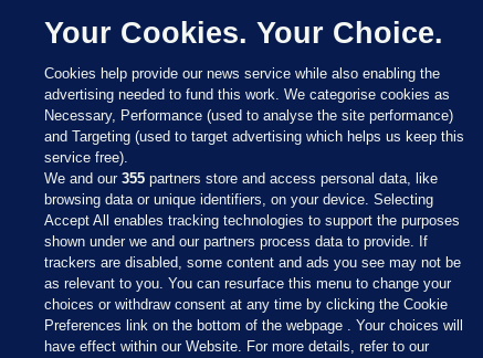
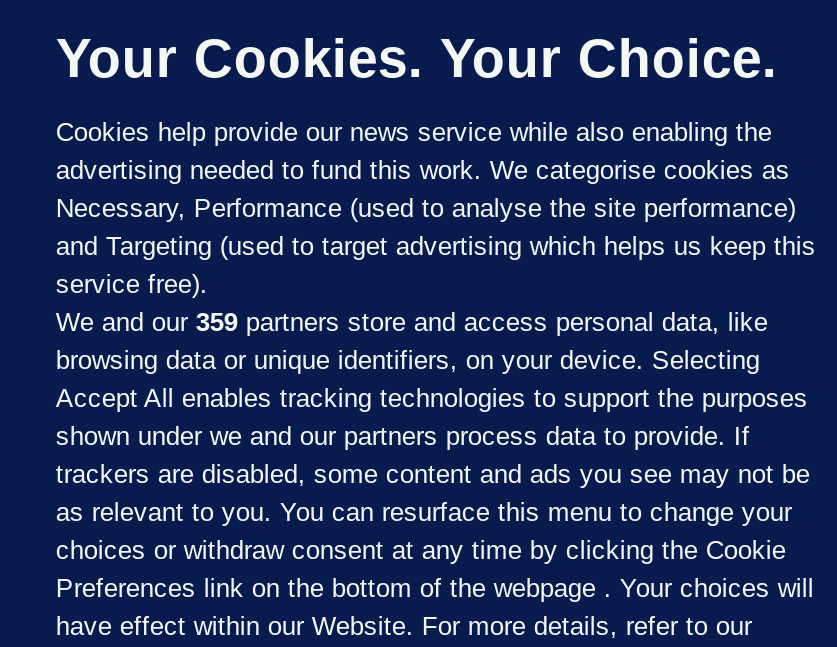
[45,170,438,187] We and our 355 partners store and access personal data, like -> [56,307,768,337] We and our 359 partners store and access personal data, like

